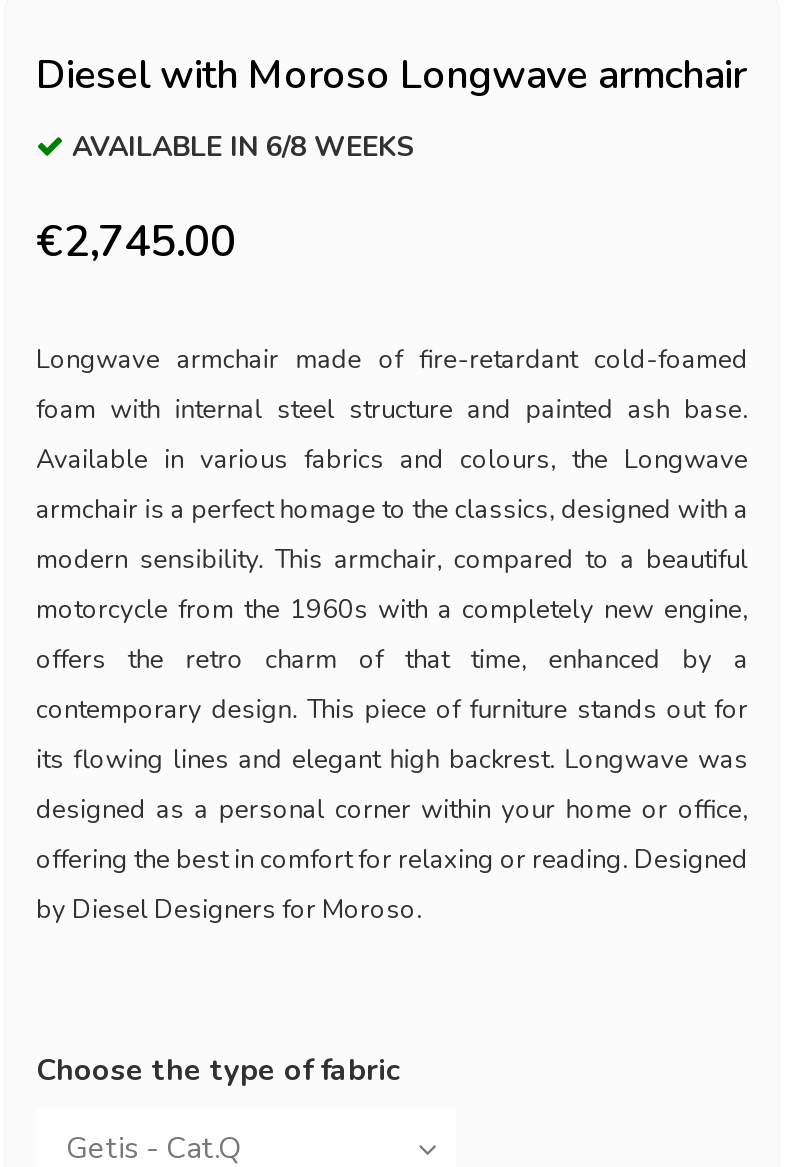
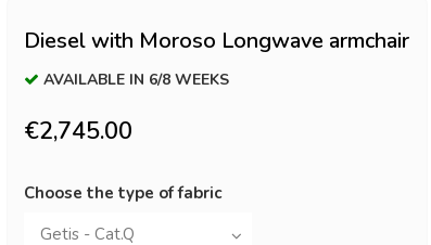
[36,343,748,929] Longwave armchair made of fire-retardant cold-foamed | foam with internal steel structure and painted ash base. | Available in various fabrics and colours, the Longwave | armchair is a perfect homage to the classics, designed with a | modern sensibility. This armchair, compared to a beautiful | motorcycle from the 1960s with a completely new engine, | offers the retro charm of that time, enhanced by a | contemporary design. This piece of furniture stands out for | its flowing lines and elegant high backrest. Longwave was | designed as a personal corner within your home or office, | offering the best in comfort for relaxing or reading. Designed | by Diesel Designers for Moroso. -> none

